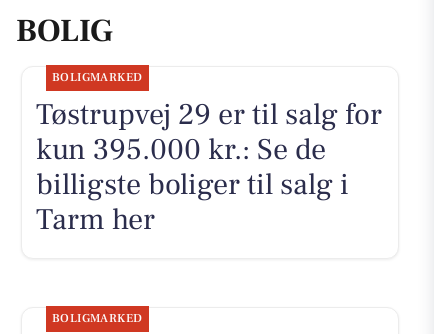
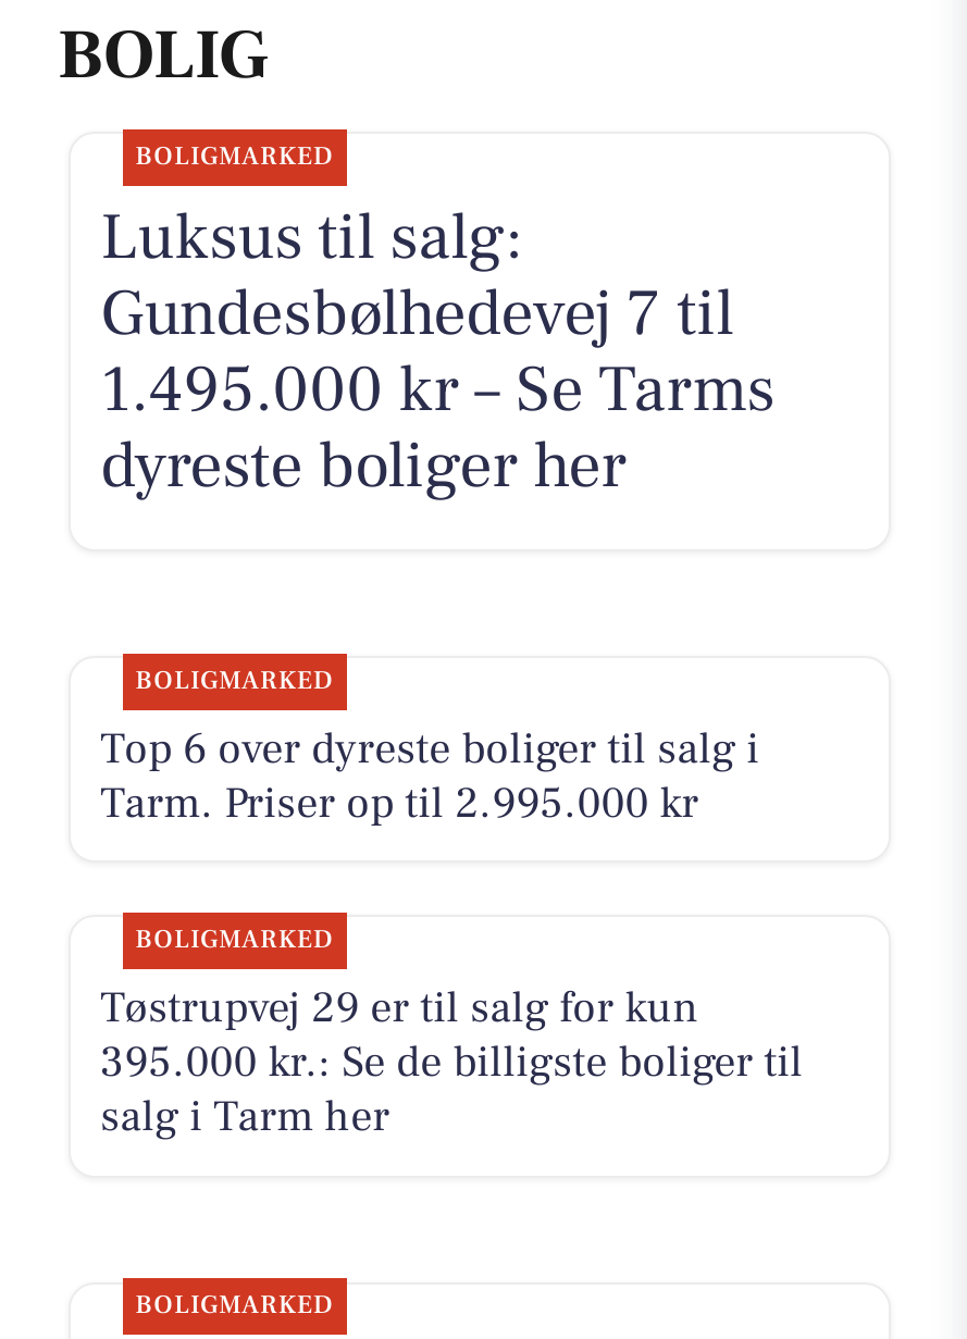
[36,95,382,239] Tøstrupvej 29 er til salg for | kun 395.000 kr.: Se de | billigste boliger til salg i | Tarm her -> [100,194,803,1145] Luksus til salg: | Gundesbølhedevej 7 til | 1.495.000 kr – Se Tarms | dyreste boliger her | BOLIGMARKED | Top 6 over dyreste boliger til salg i | Tarm. Priser op til 2.995.000 kr | BOLIGMARKED | Tøstrupvej 29 er til salg for kun | 395.000 kr.: Se de billigste boliger til | salg i Tarm her

